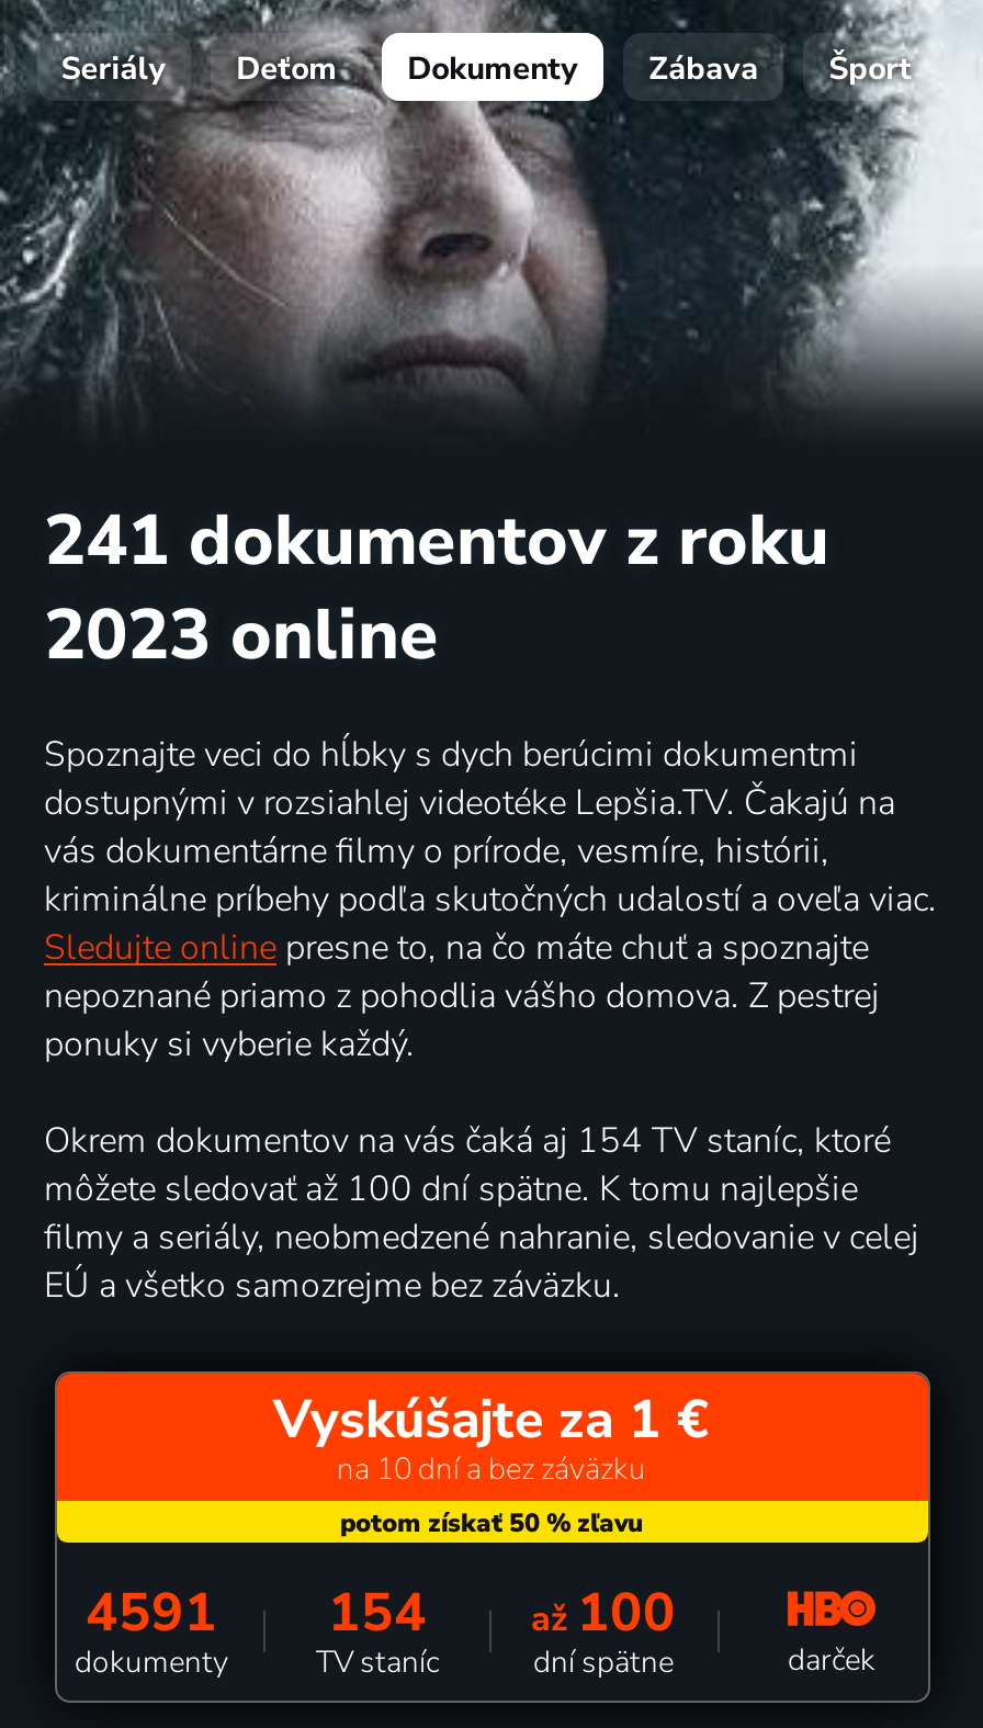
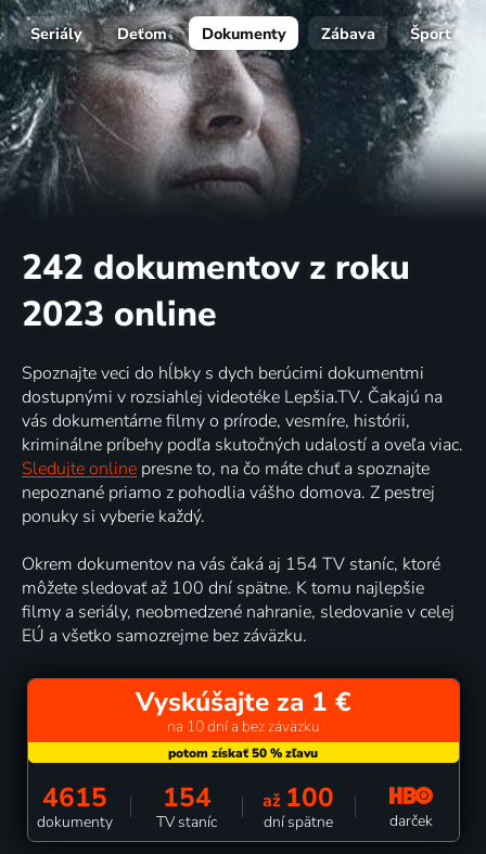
[44,494,829,589] 241 dokumentov z roku -> [22,244,410,291] 242 dokumentov z roku
[86,1574,676,1649] 4591 154 až 100 -> [42,779,334,815] 4615 154 až 100

